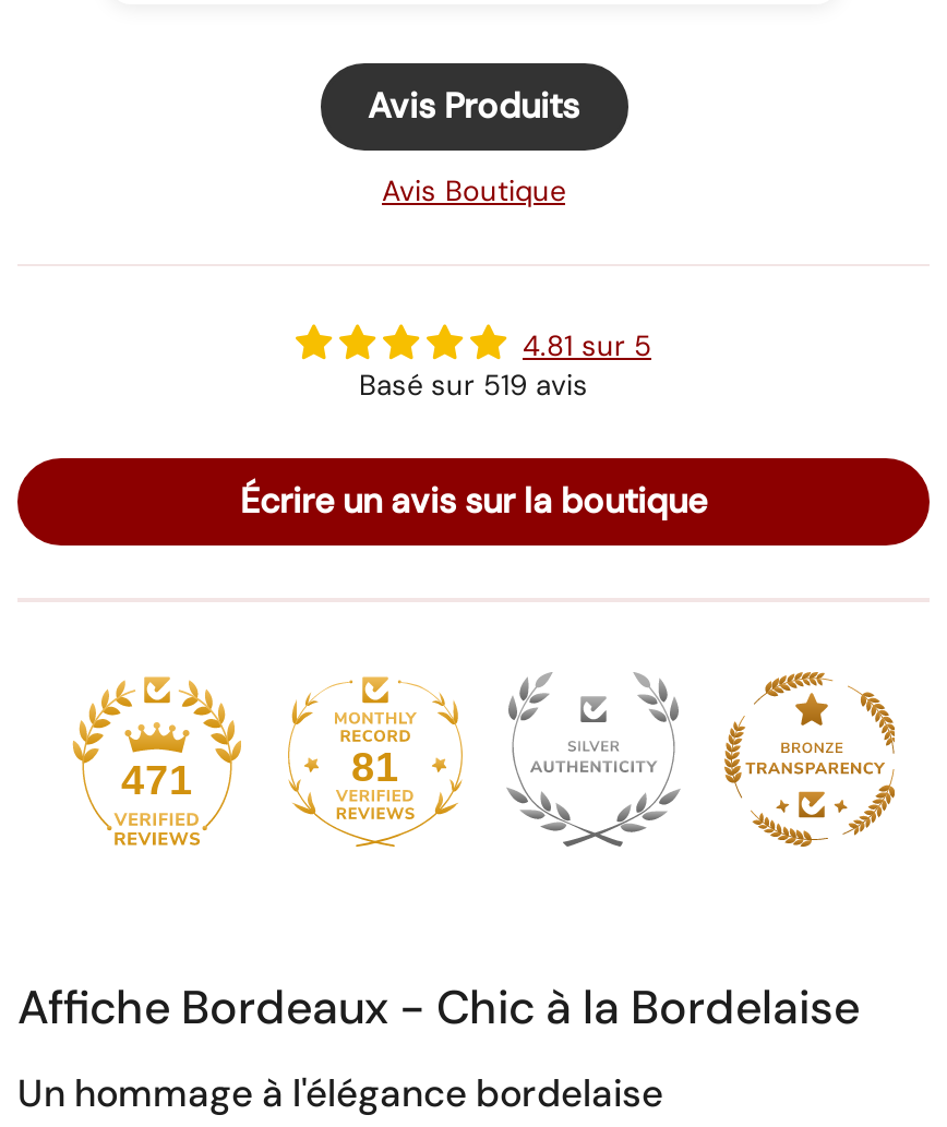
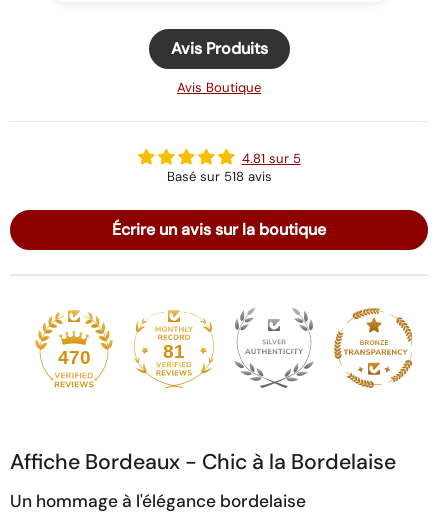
[359,366,588,403] Basé sur 519 avis -> [166,168,271,185] Basé sur 518 avis
[121,757,193,803] 471 -> [57,347,90,368] 470

